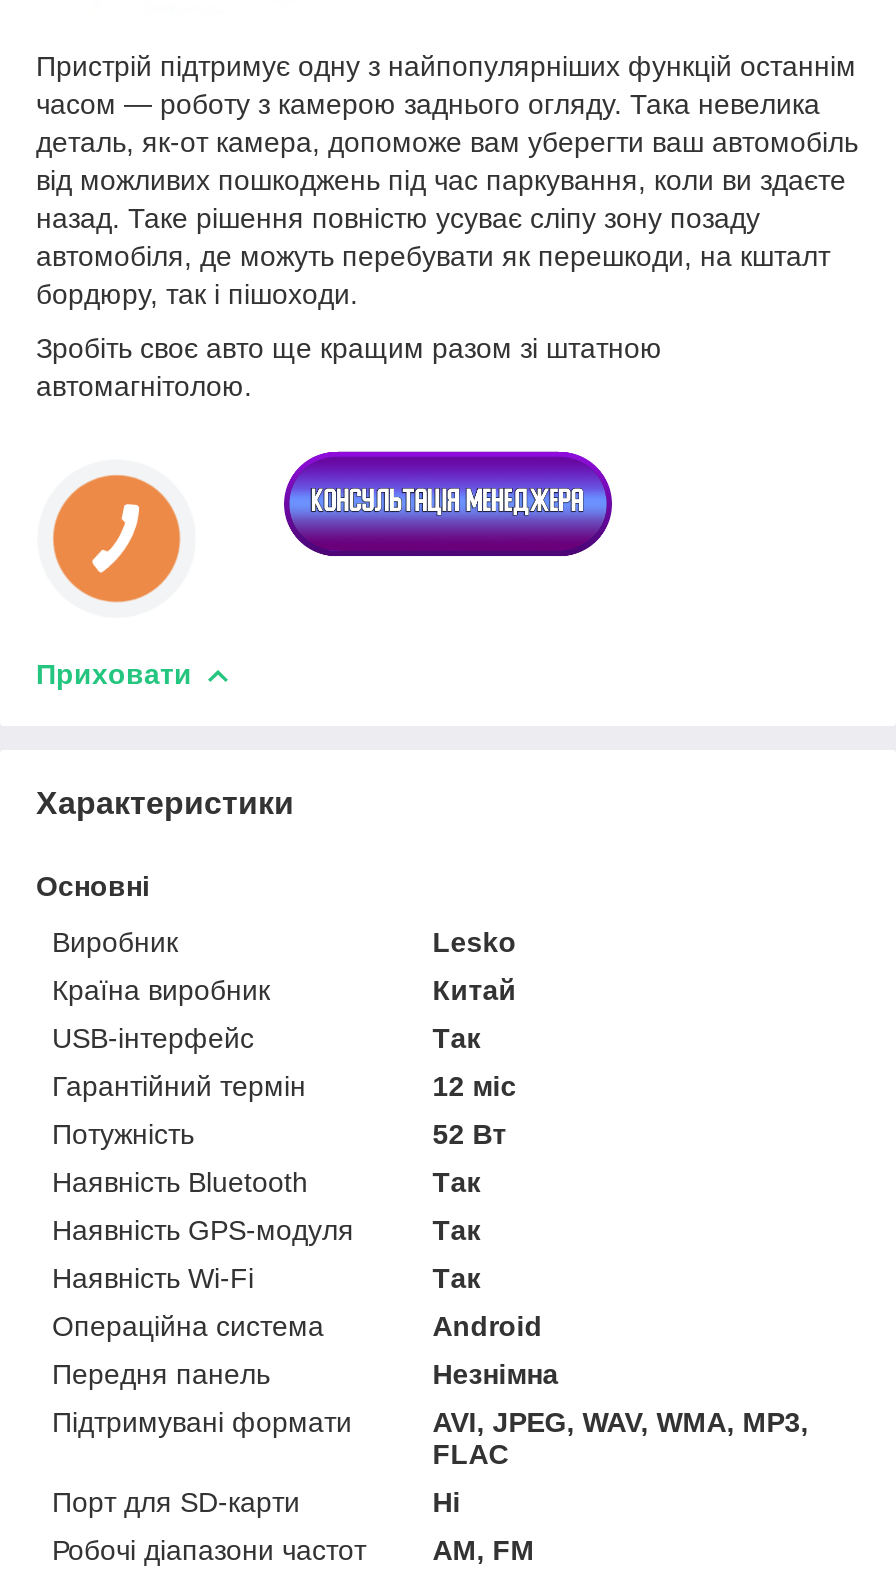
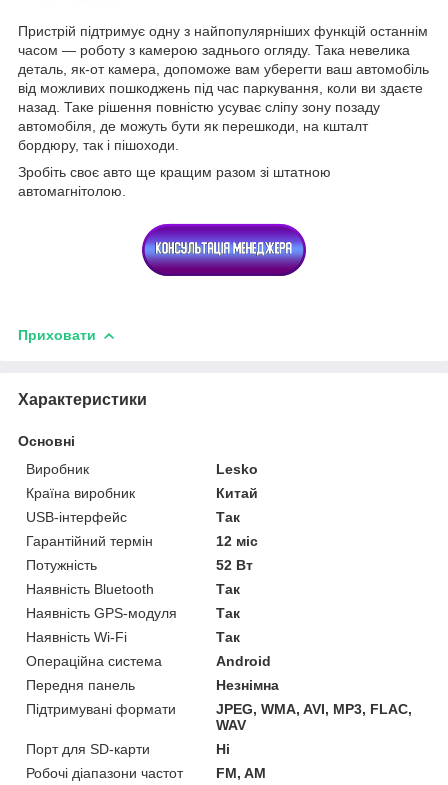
[36,239,830,271] автомобіля, де можуть перебувати як перешкоди, на кшталт -> [18,118,368,134] автомобіля, де можуть бути як перешкоди, на кшталт
[50,472,184,606] [image] -> none
[432,1405,808,1469] AVI, JPEG, WAV, WMA, MP3, | FLAC -> [216,701,412,733] JPEG, WMA, AVI, MP3, FLAC, | WAV
[432,1533,534,1565] AM, FM -> [216,765,266,781] FM, AM

